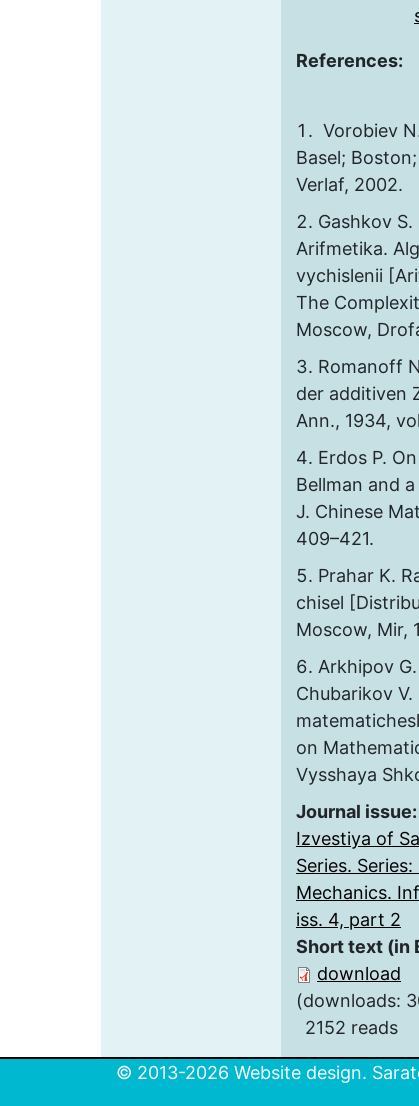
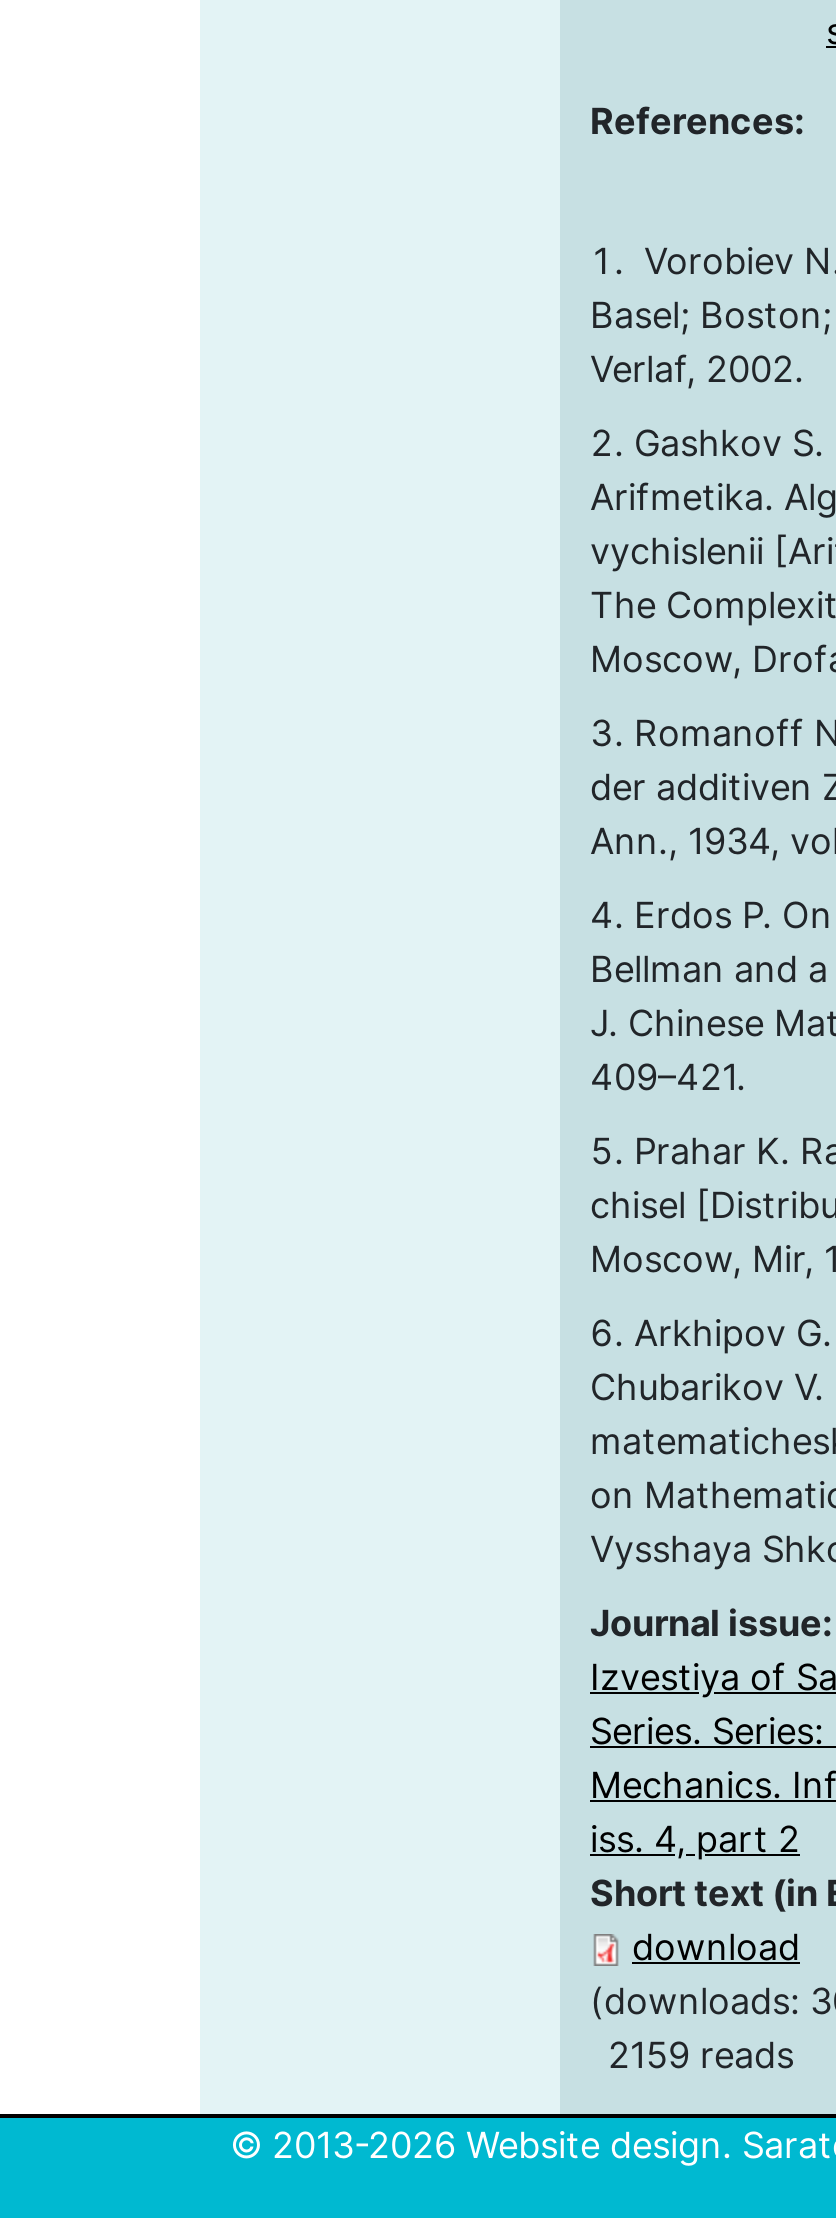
[305,1017,398,1038] 2152 reads -> [608,2034,794,2076] 2159 reads

